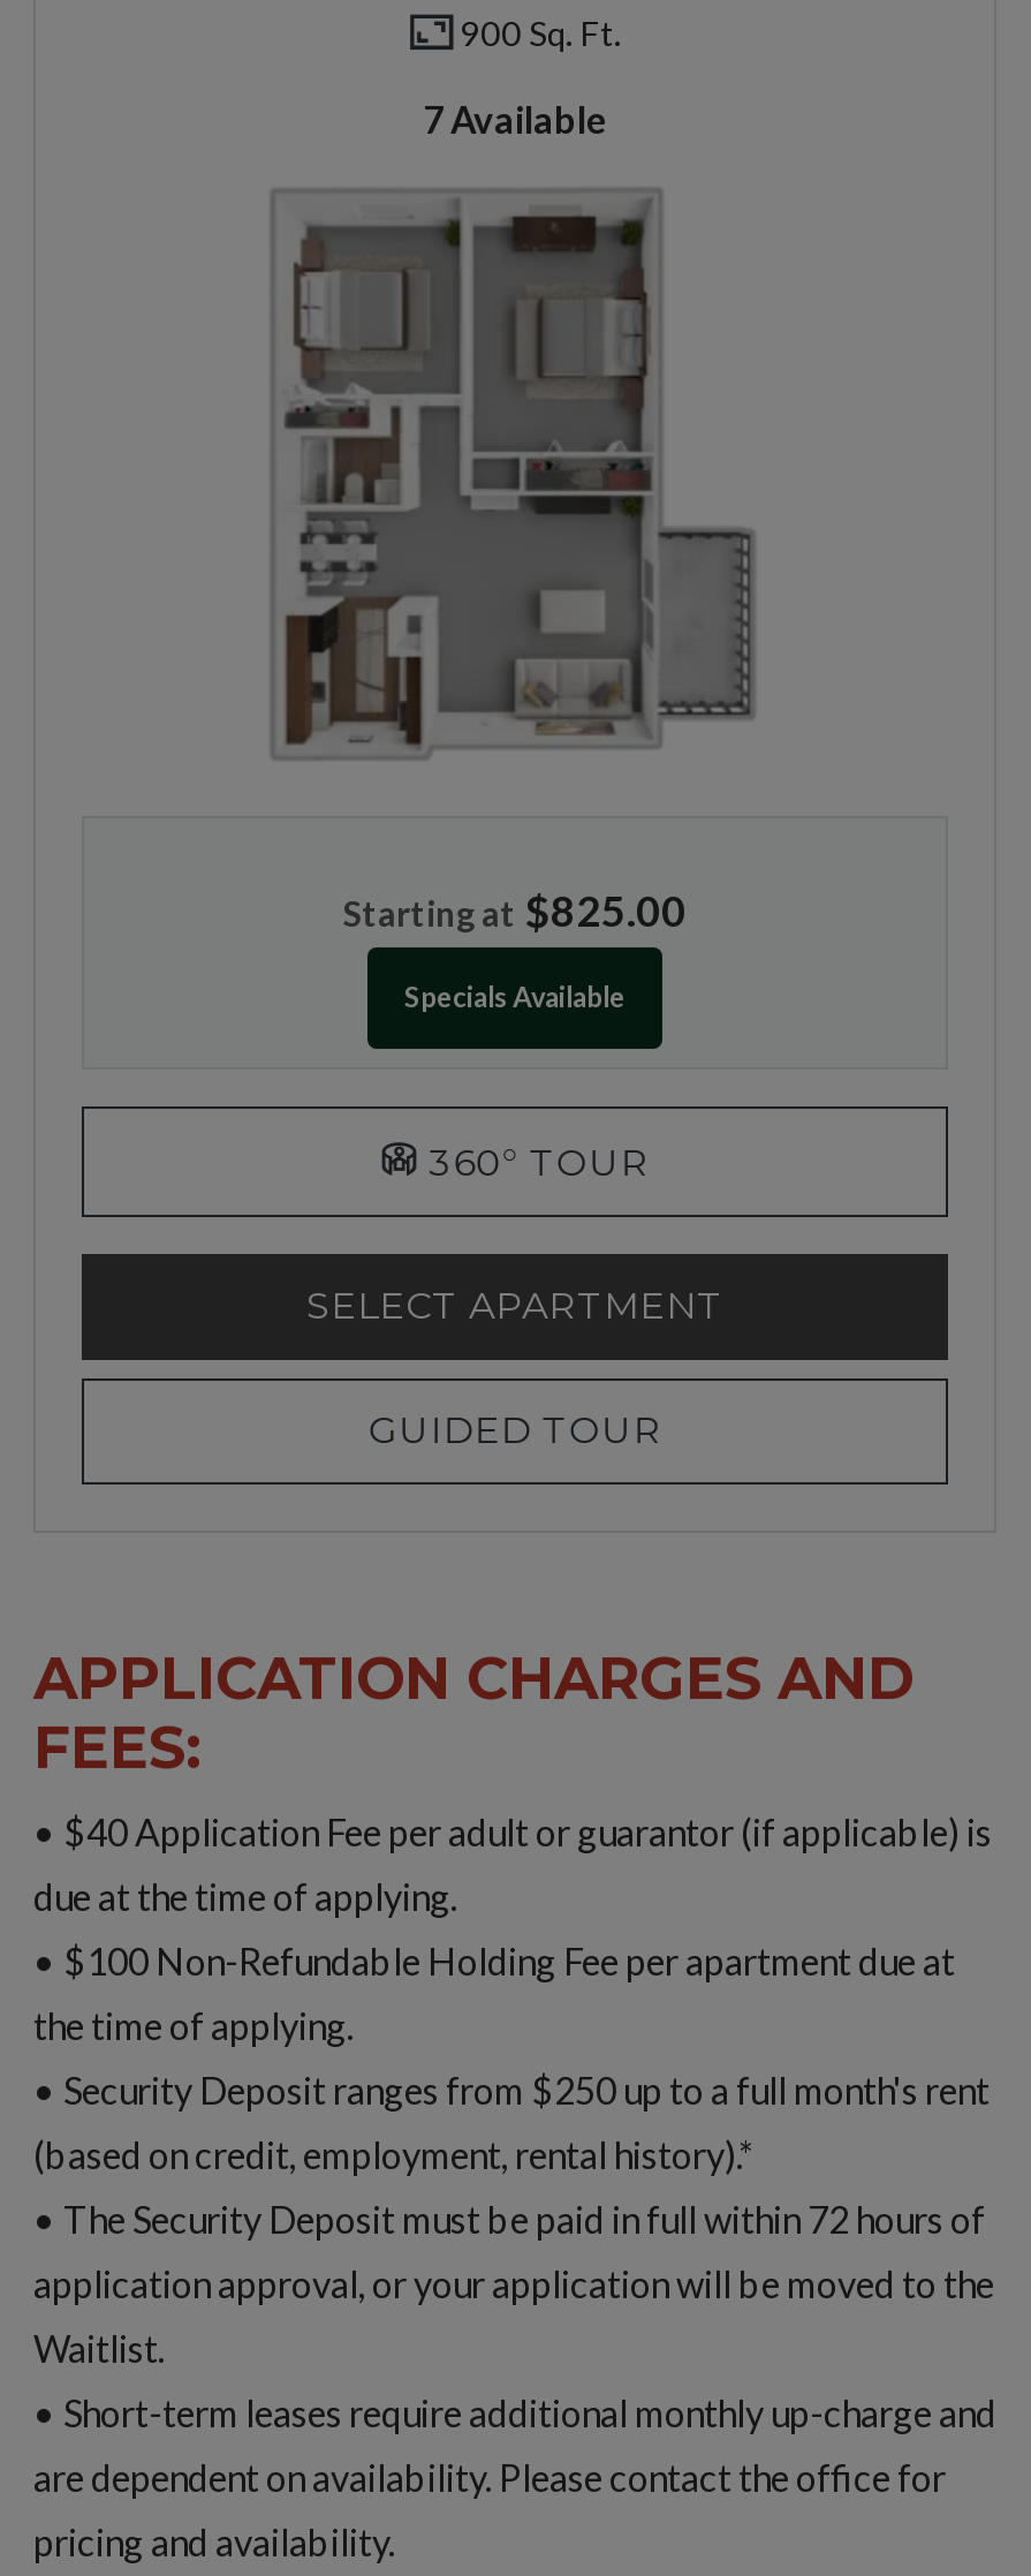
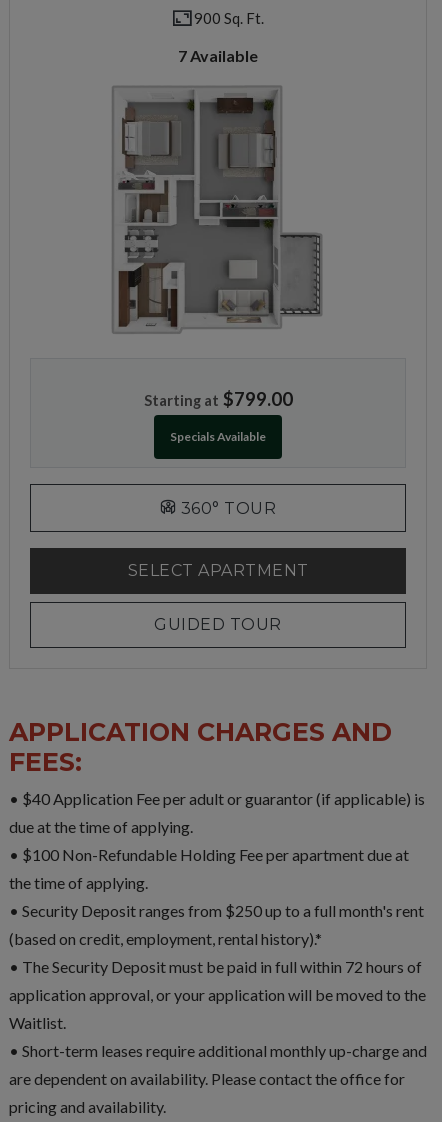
[343,885,687,936] Starting at $825.00 -> [143,388,292,410] Starting at $799.00

